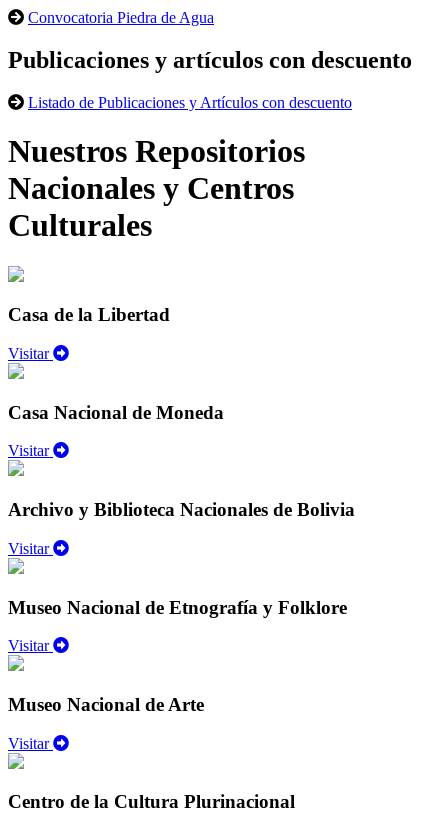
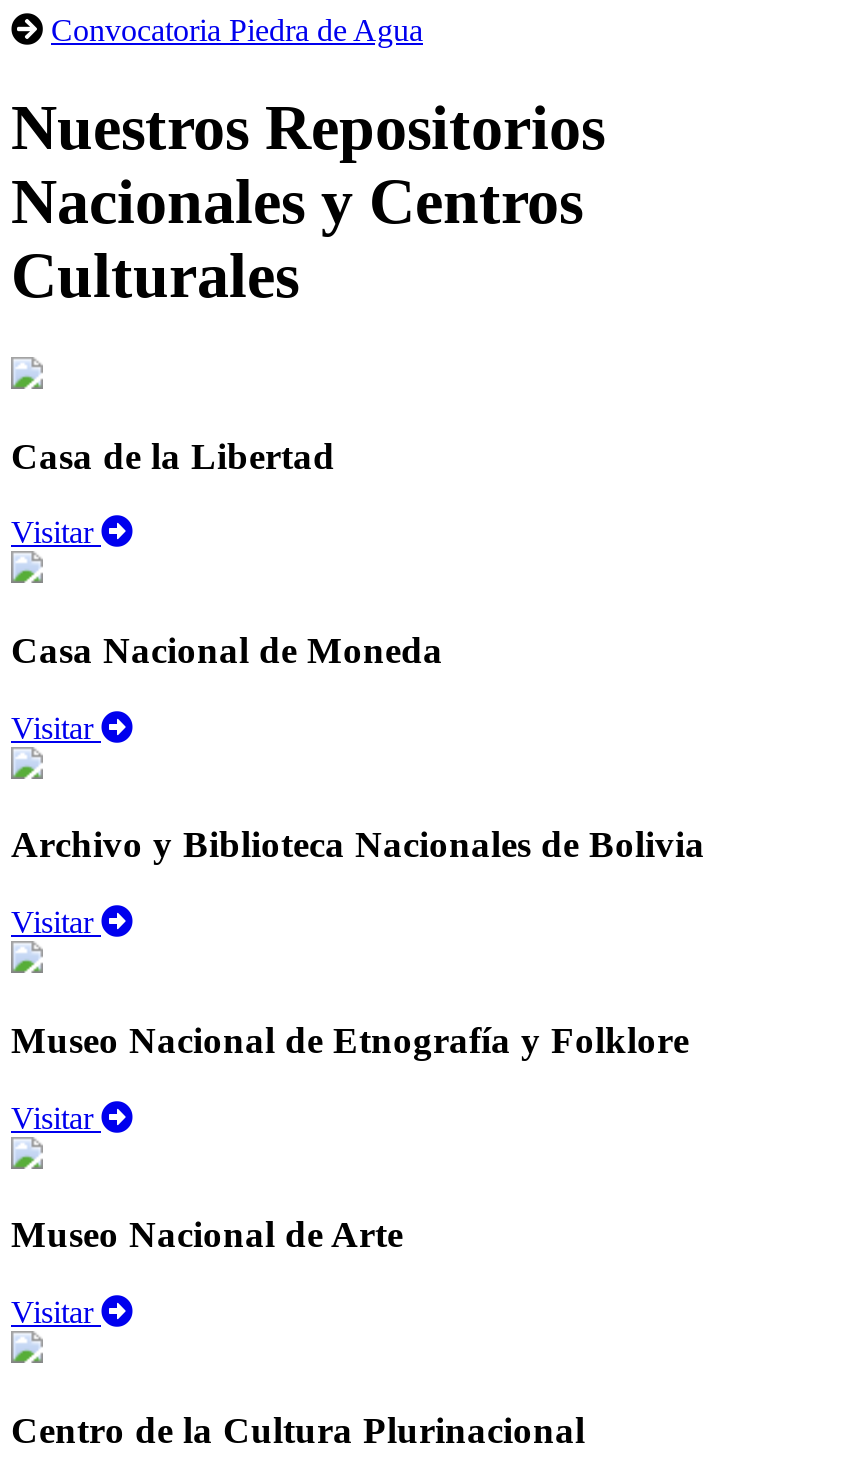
[8,47,412,111] Publicaciones y artículos con descuento | Listado de Publicaciones y Artículos con descuento -> none

